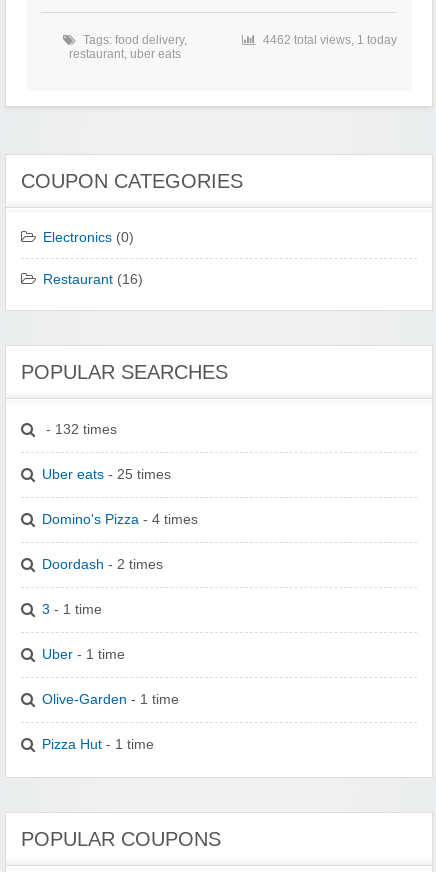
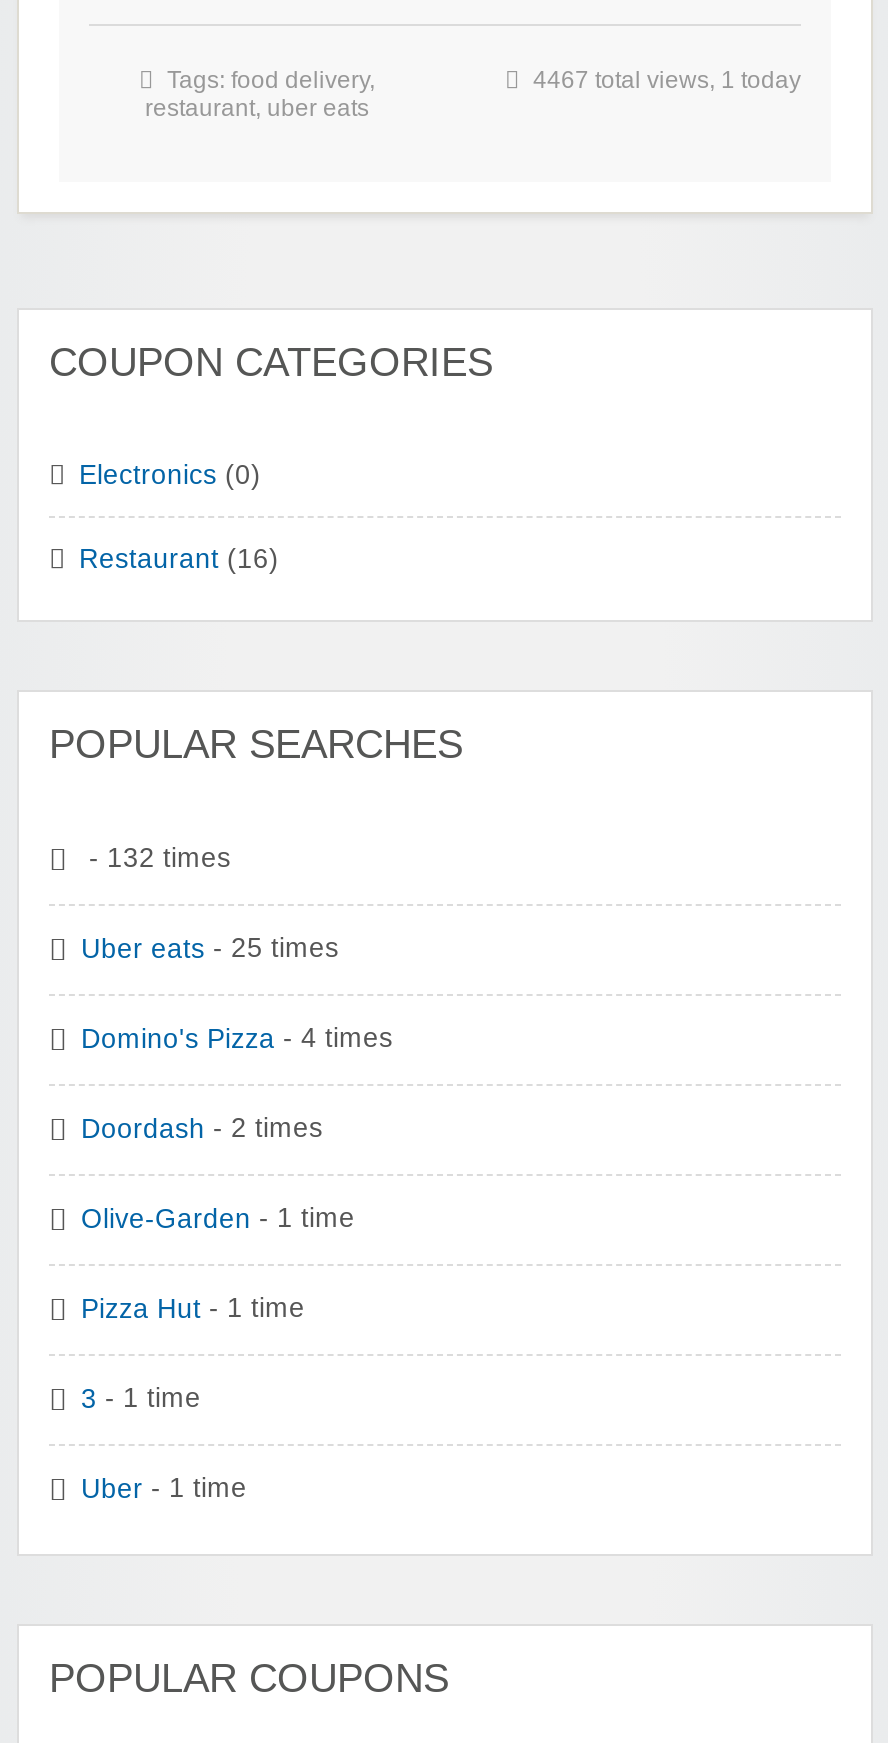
[263,33,397,47] 4462 total views, 1 today -> [533,66,801,94] 4467 total views, 1 today
moved [42,602,125,662] -> [81,1384,247,1504]: 3 - 1 time | Uber - 1 time
moved [42,692,179,752] -> [81,1204,355,1324]: Olive-Garden - 1 time | Pizza Hut - 1 time

